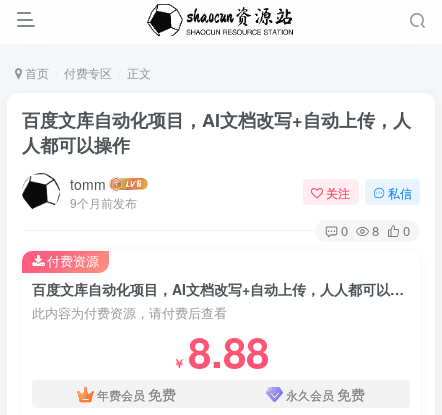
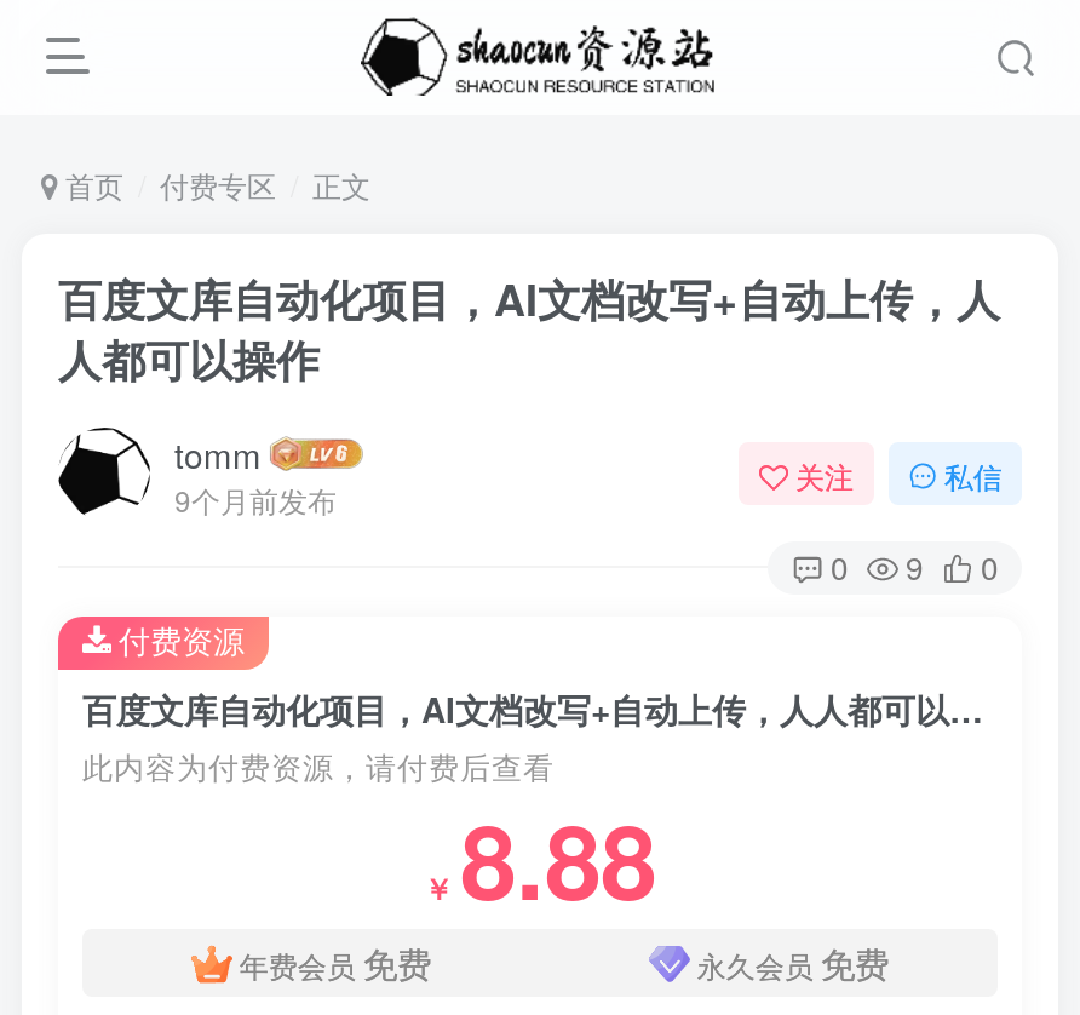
[341,221,410,240] 0 8 0 -> [831,544,998,590] 0 9 0

